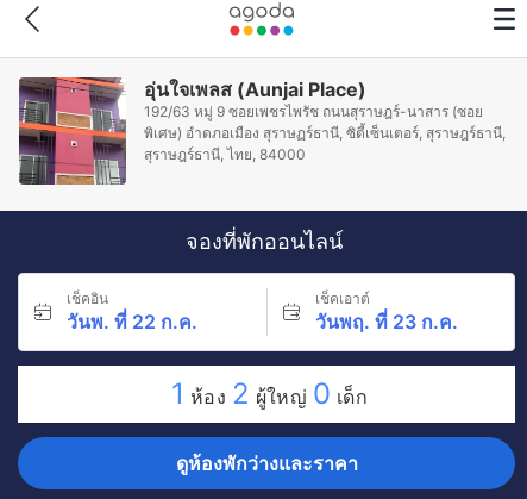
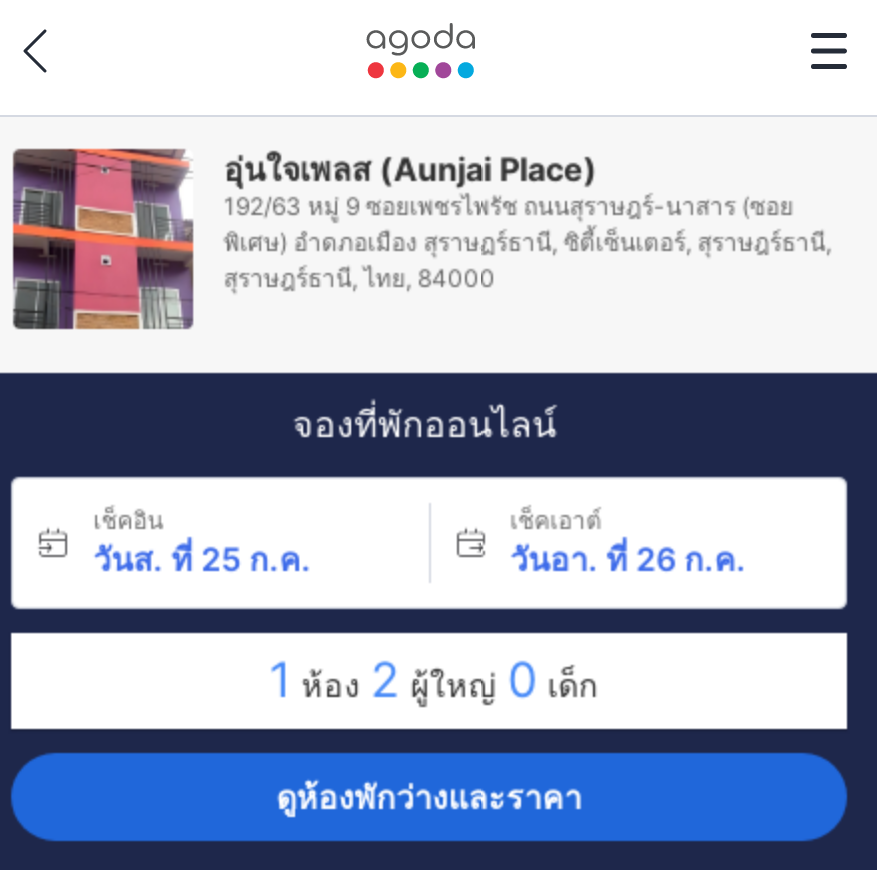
[67,310,197,333] วันพ. ที่ 22 ก.ค. -> [93,539,311,579] วันส. ที่ 25 ก.ค.
[315,310,457,333] วันพฤ. ที่ 23 ก.ค. -> [510,539,746,579] วันอา. ที่ 26 ก.ค.

